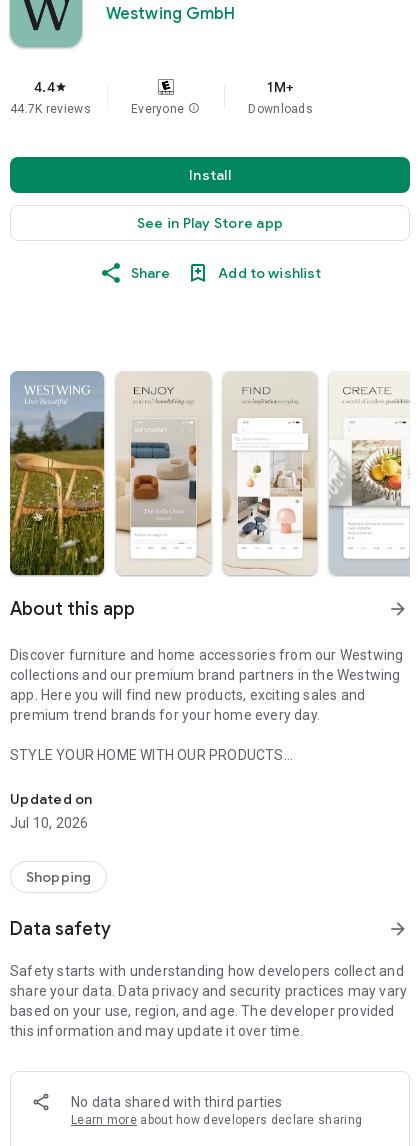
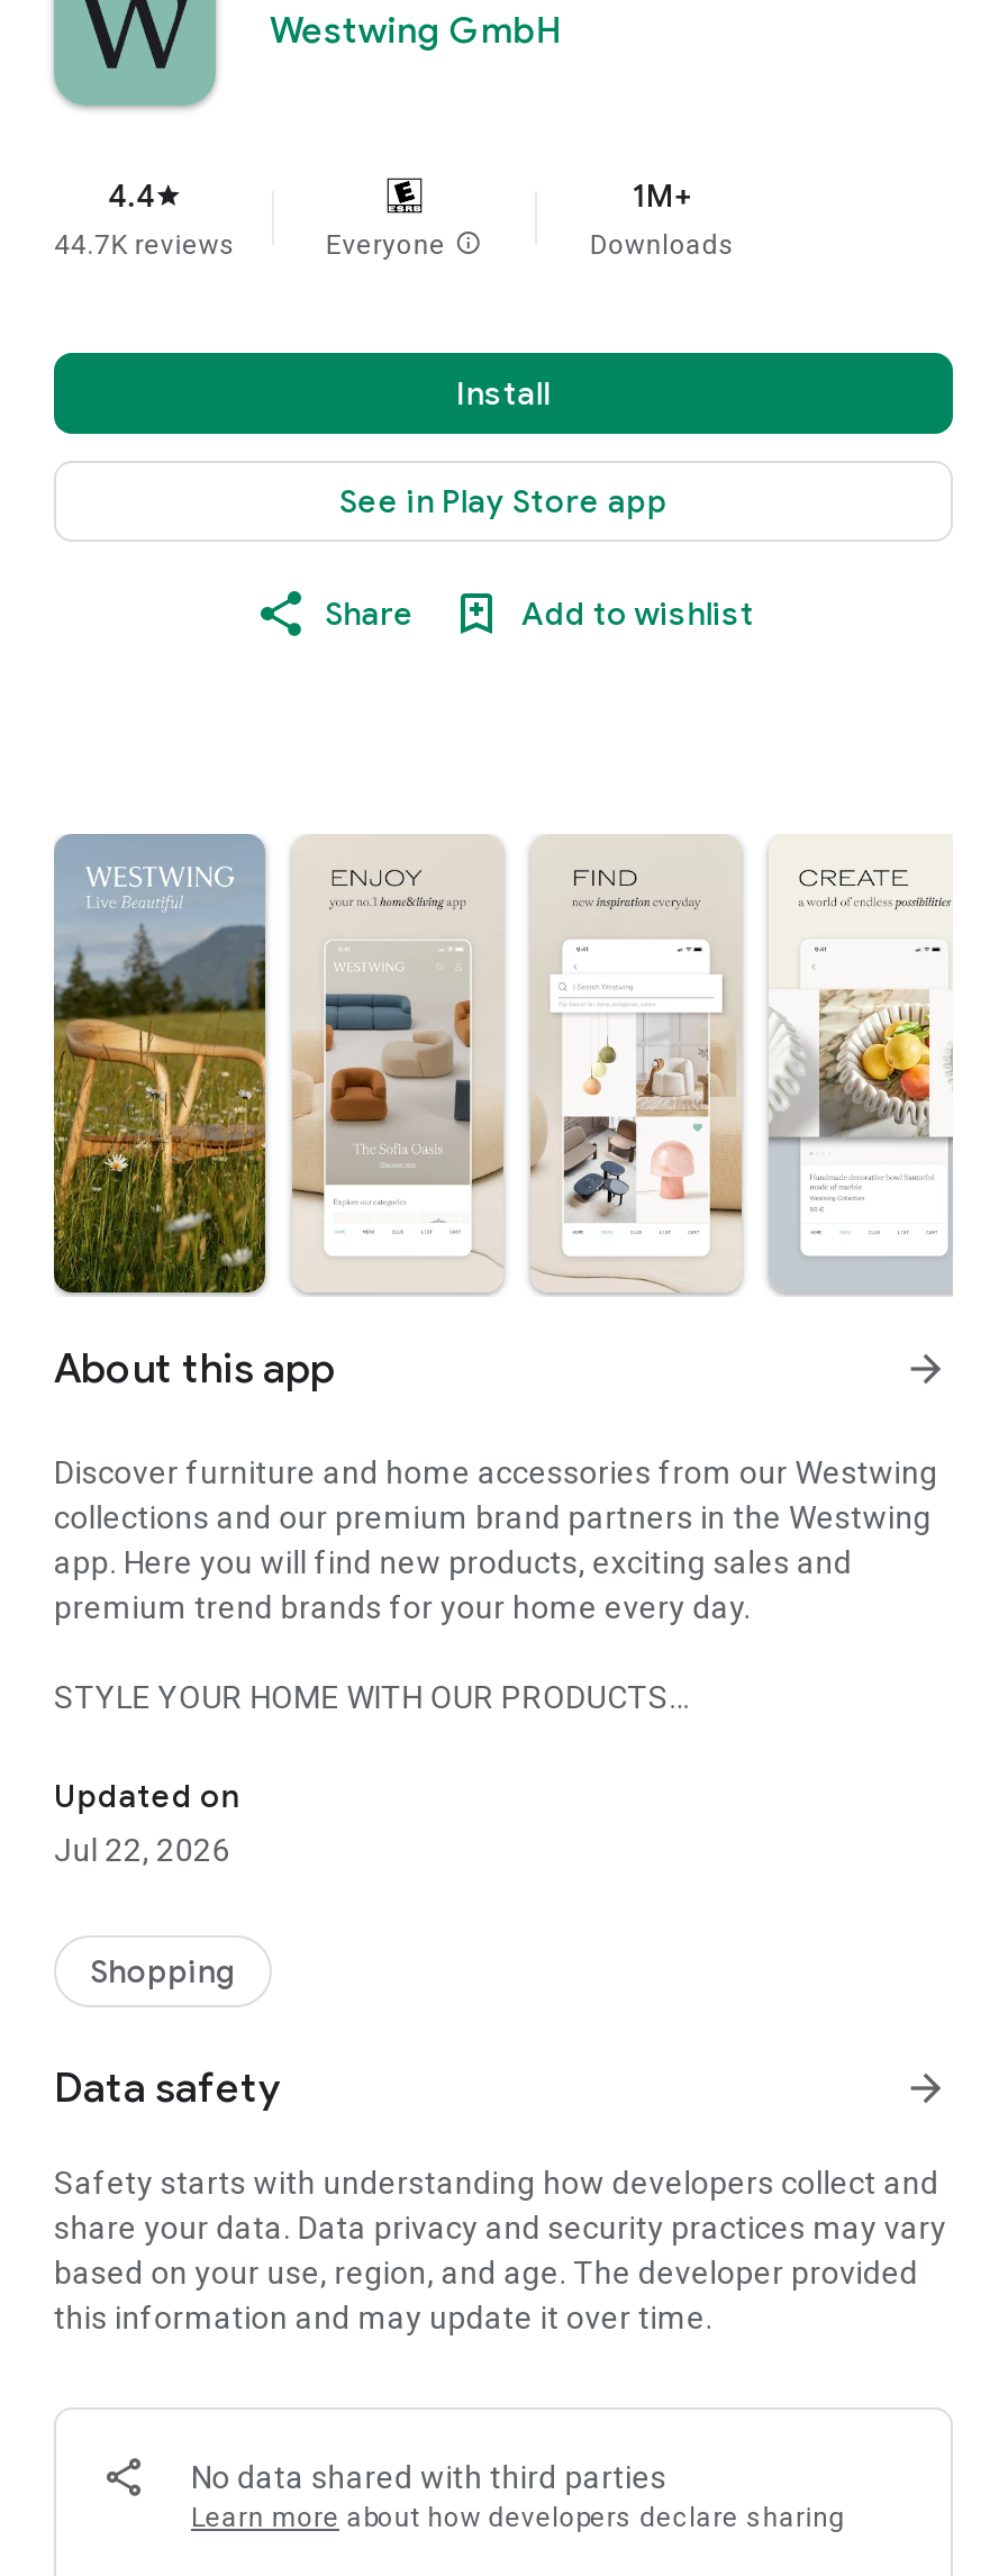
[10,815,88,831] Jul 10, 2026 -> [54,1832,230,1868] Jul 22, 2026

